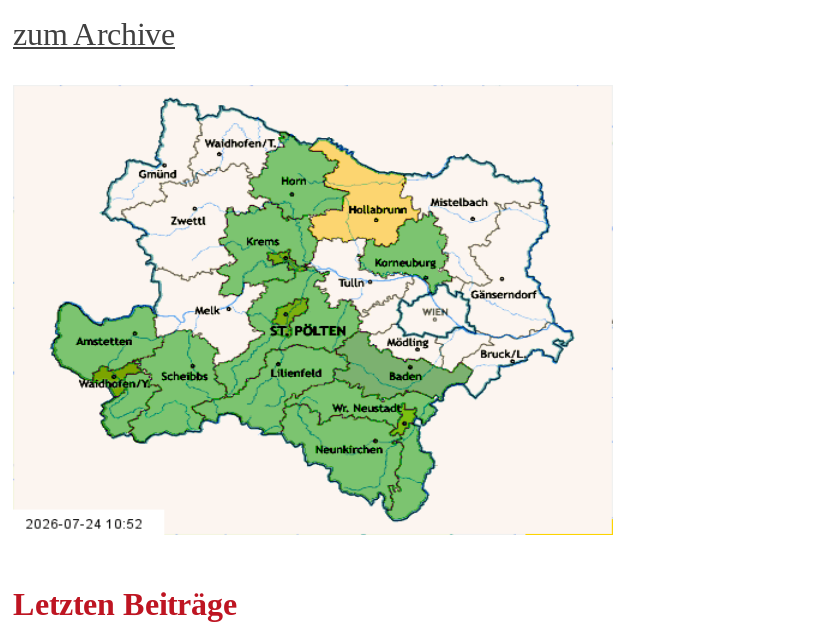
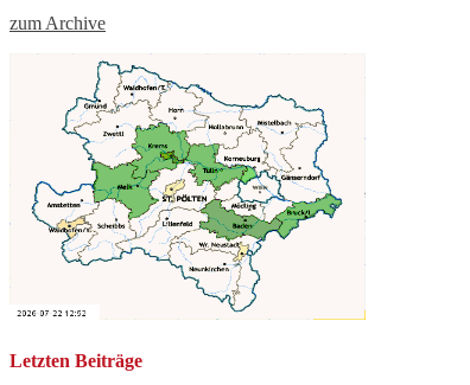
[51,131,571,521] [image] -> [19,81,342,316] [image]

